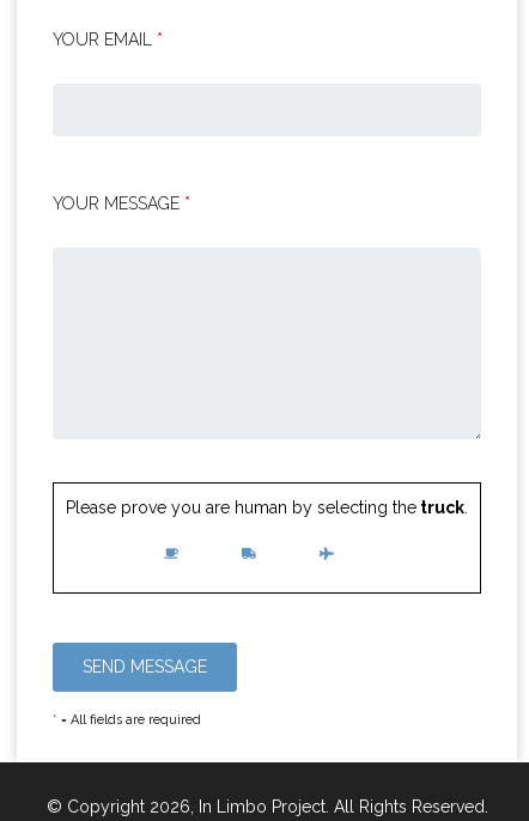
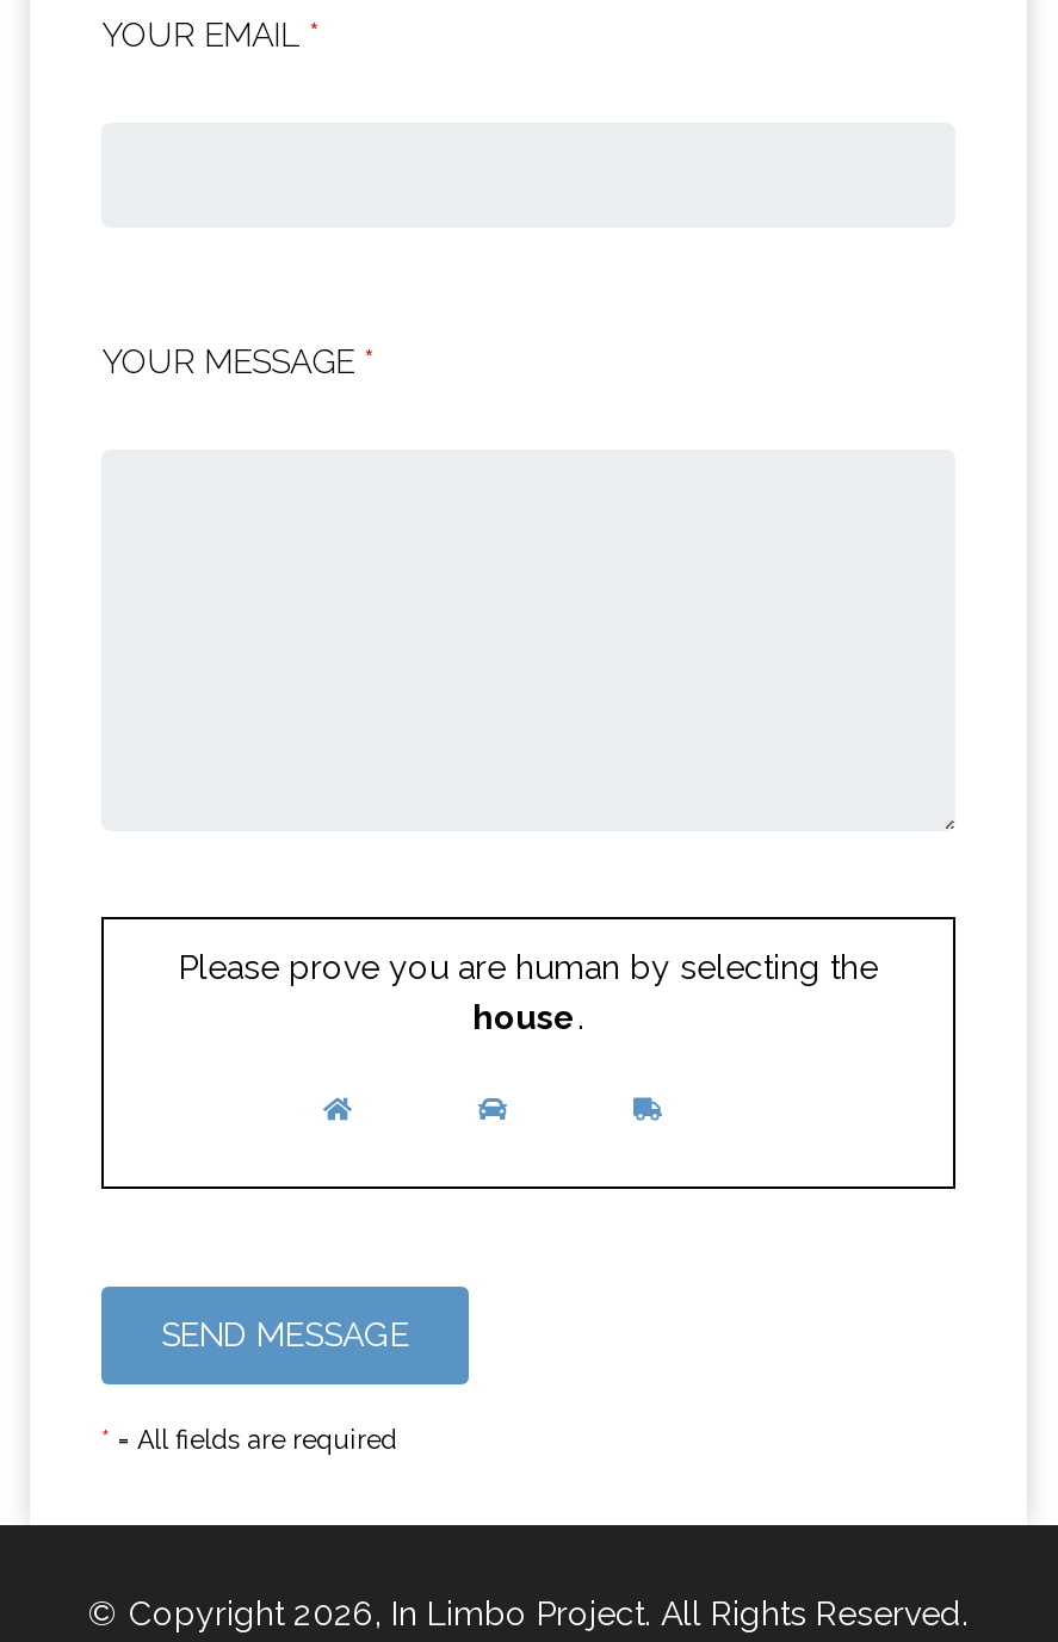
[66,498,468,517] Please prove you are human by selecting the truck. -> [179,948,878,1036] Please prove you are human by selecting the | house.

